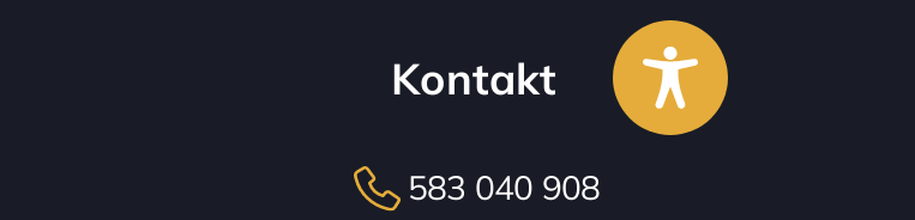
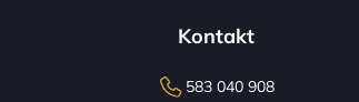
[610,18,730,137] [image] -> none

